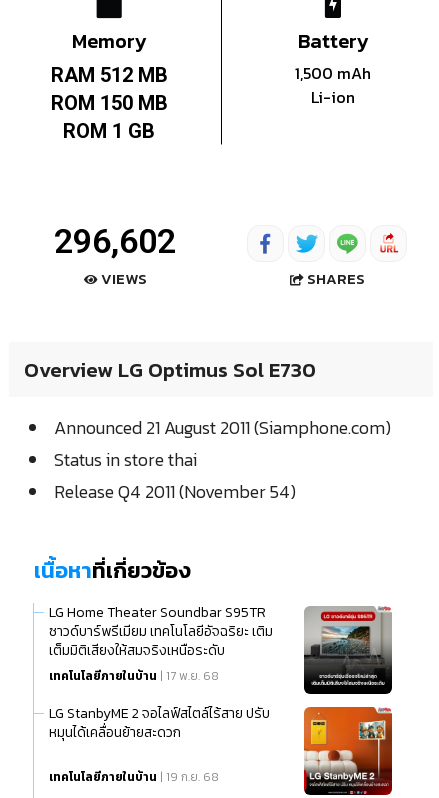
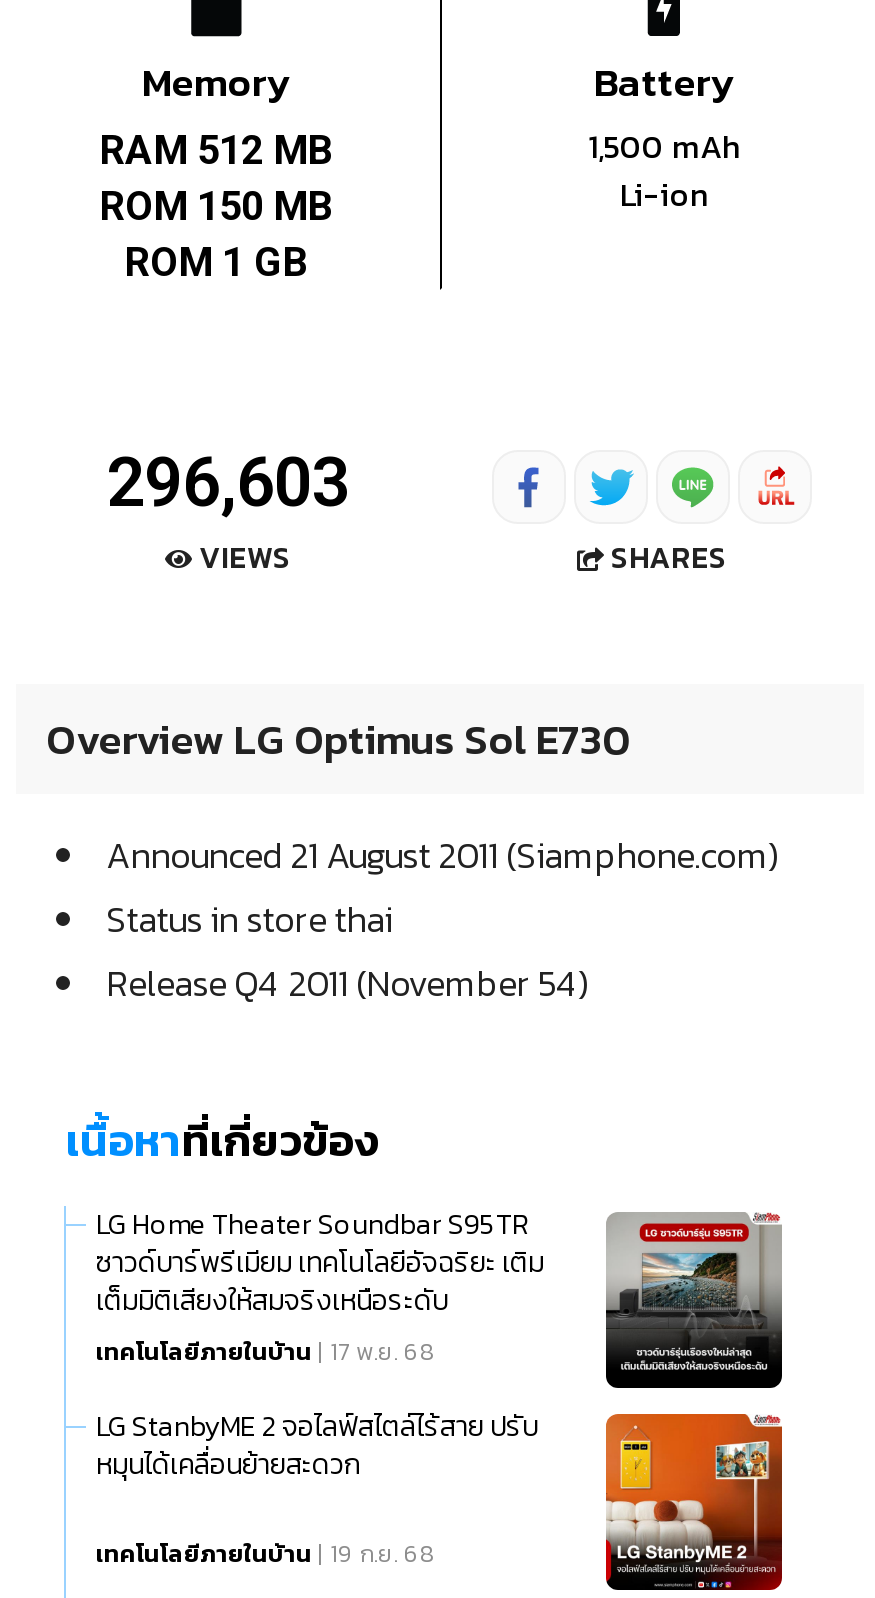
[54,221,176,261] 296,602 -> [106,442,350,522] 296,603

